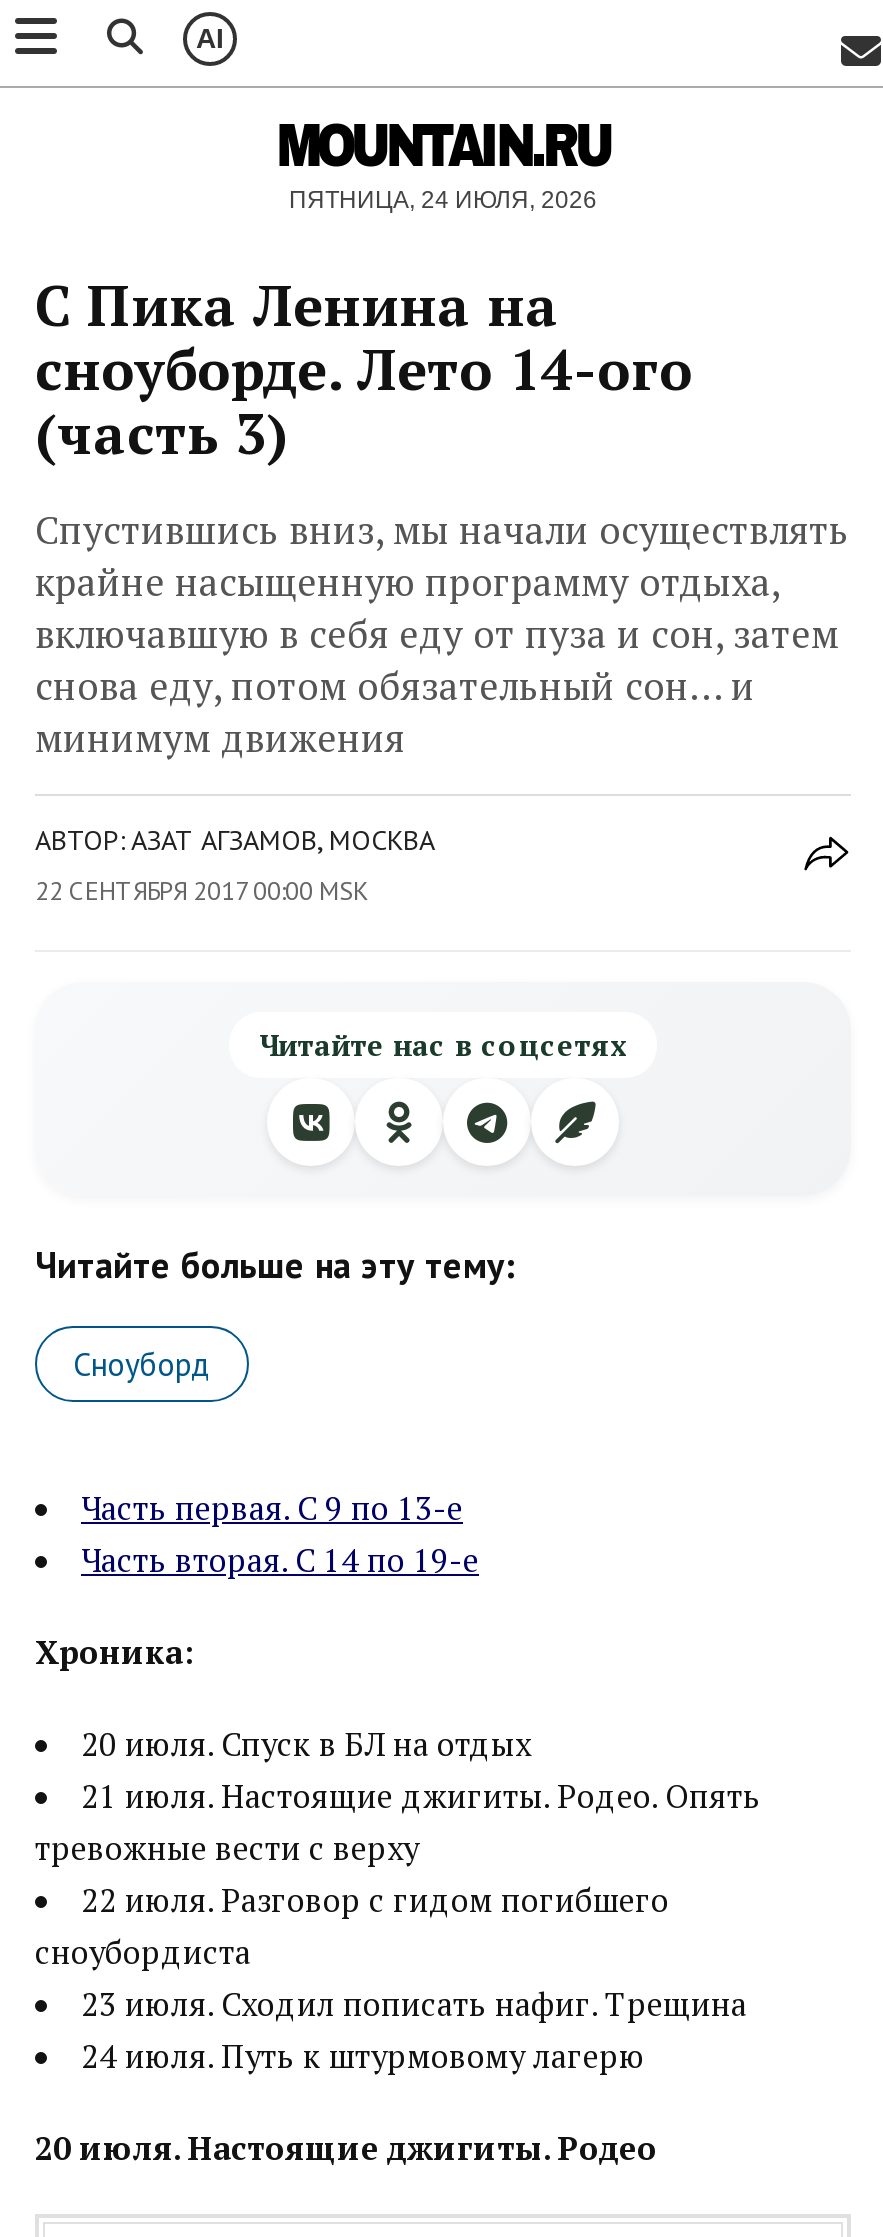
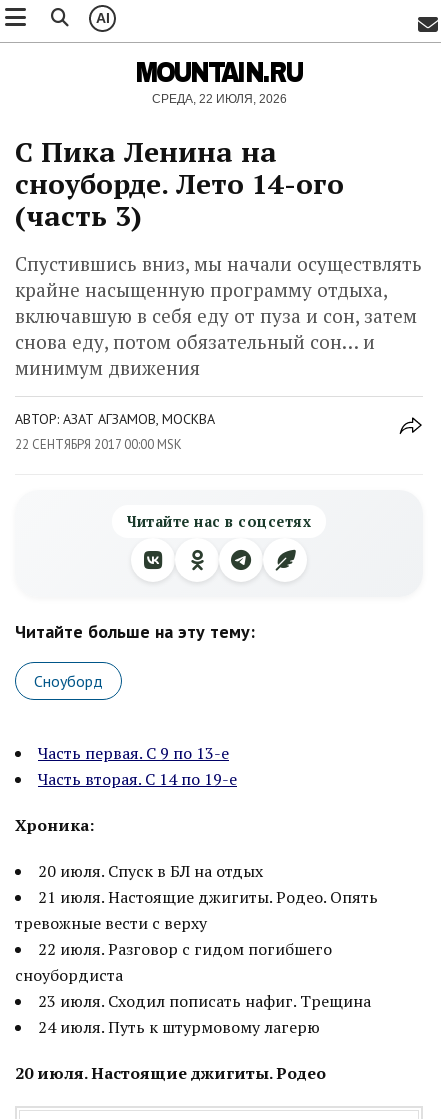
[289,186,597,214] ПЯТНИЦА, 24 ИЮЛЯ, 2026 -> [151,92,286,106] СРЕДА, 22 ИЮЛЯ, 2026

